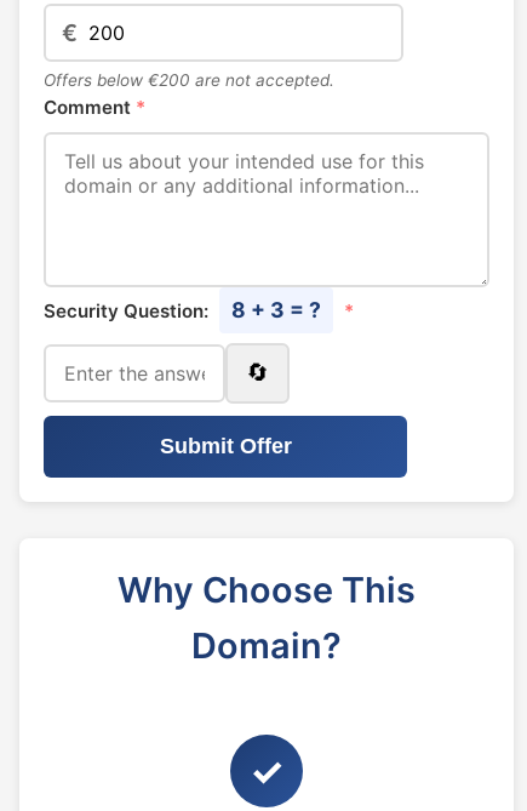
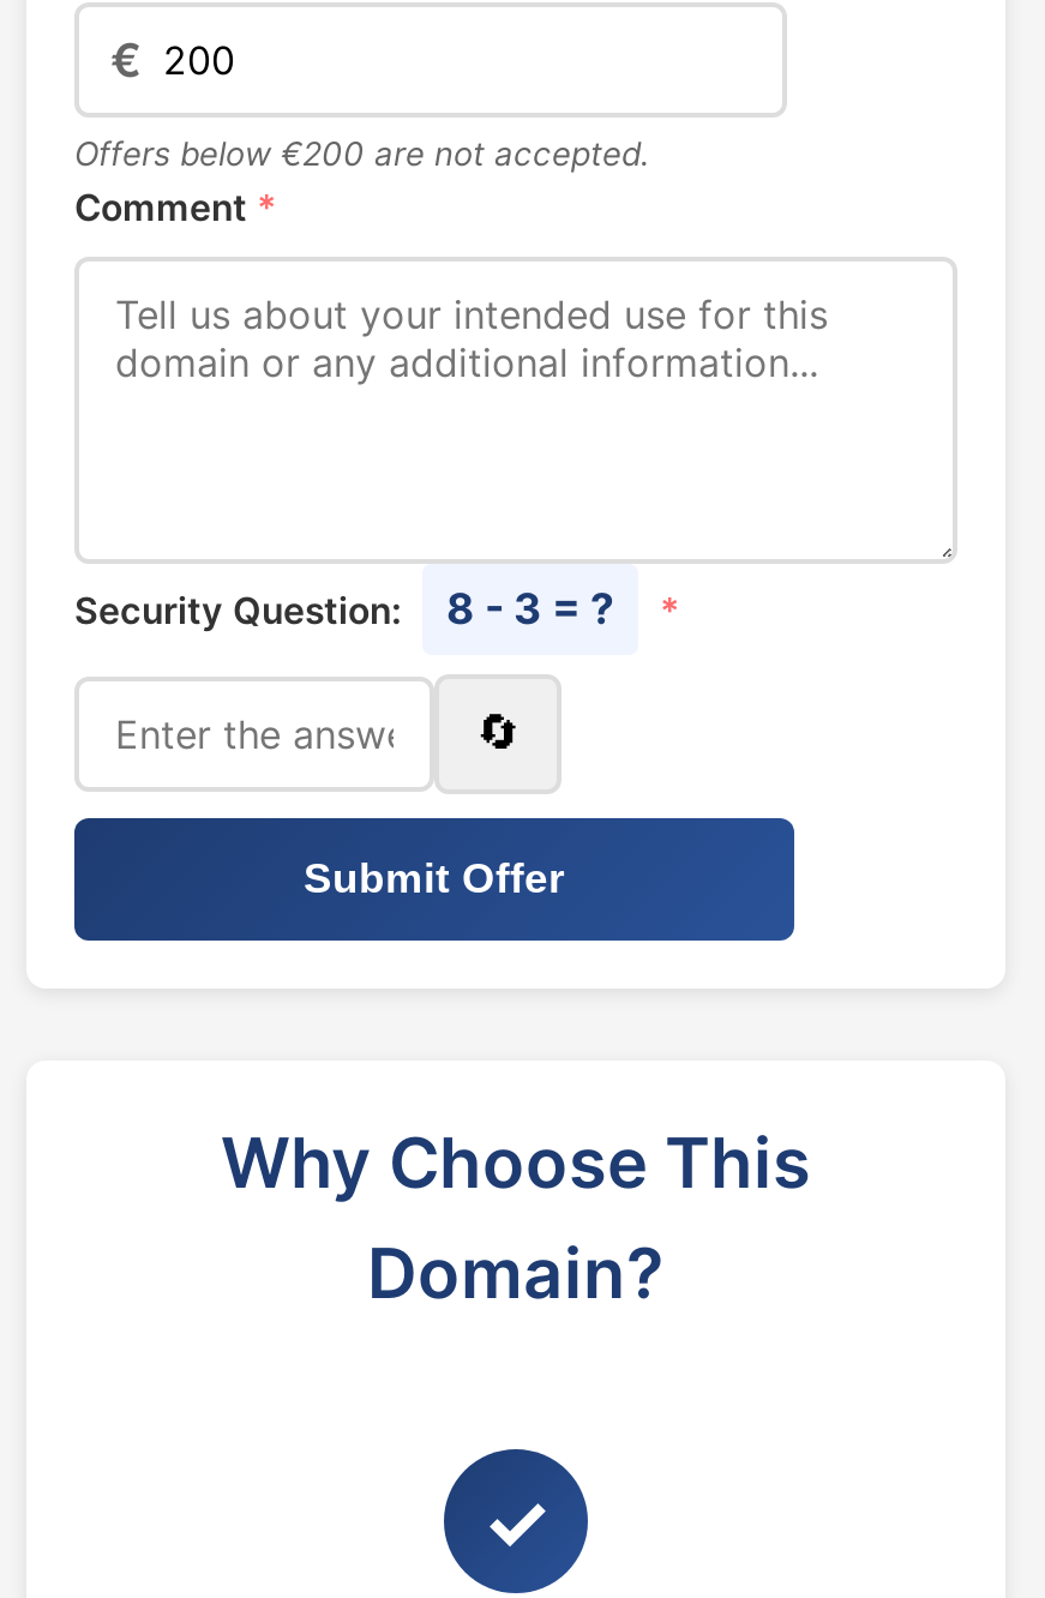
[231,297,321,322] 8 + 3 = ? -> [446,583,614,633] 8 - 3 = ?

